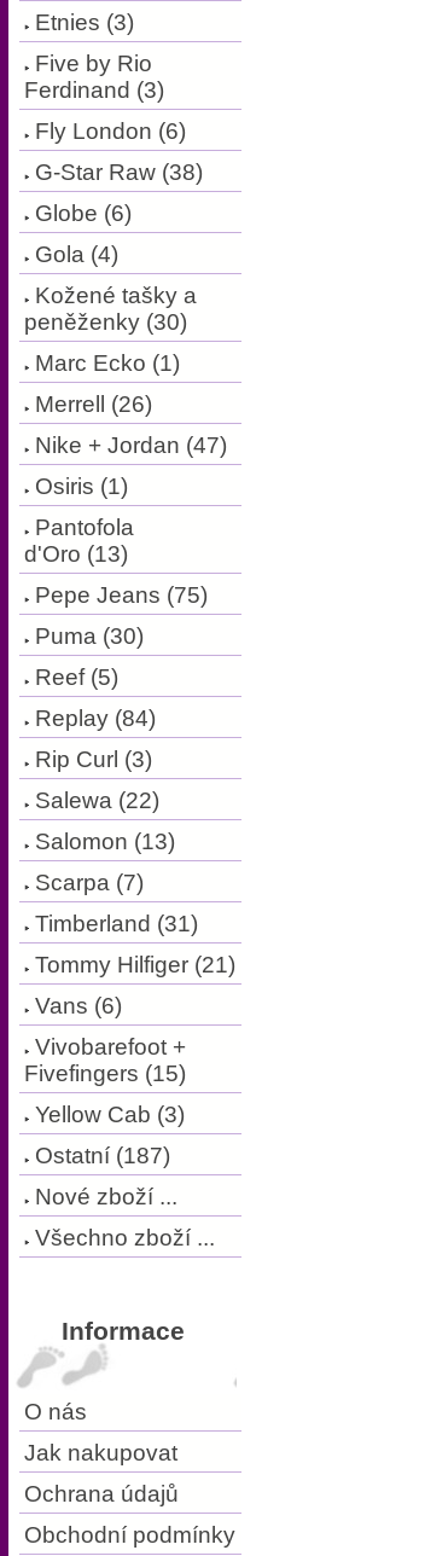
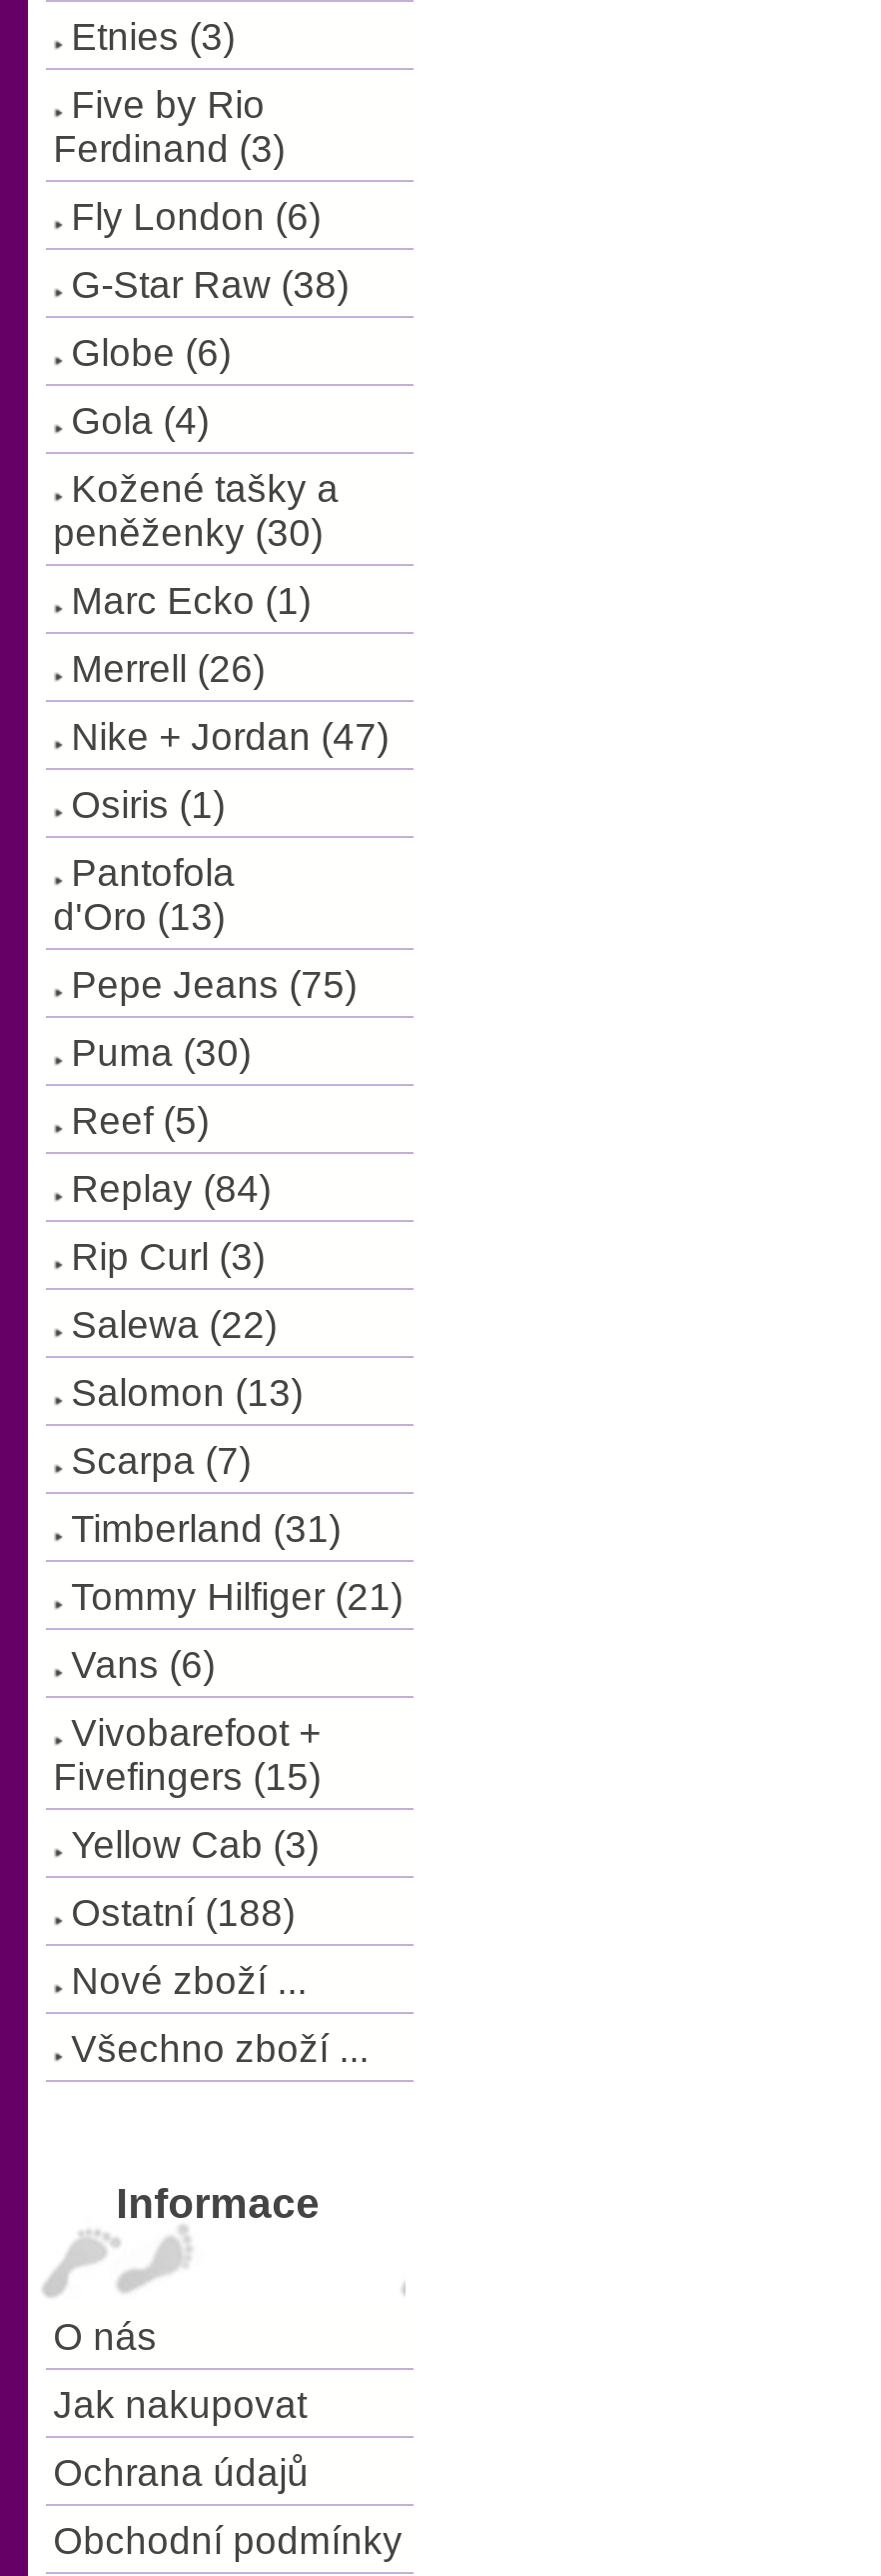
[35,1143,170,1169] Ostatní (187) -> [71,1893,295,1935] Ostatní (188)

